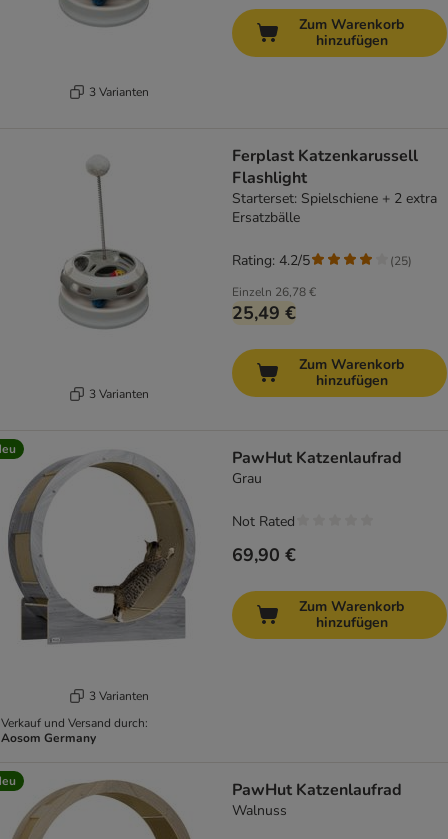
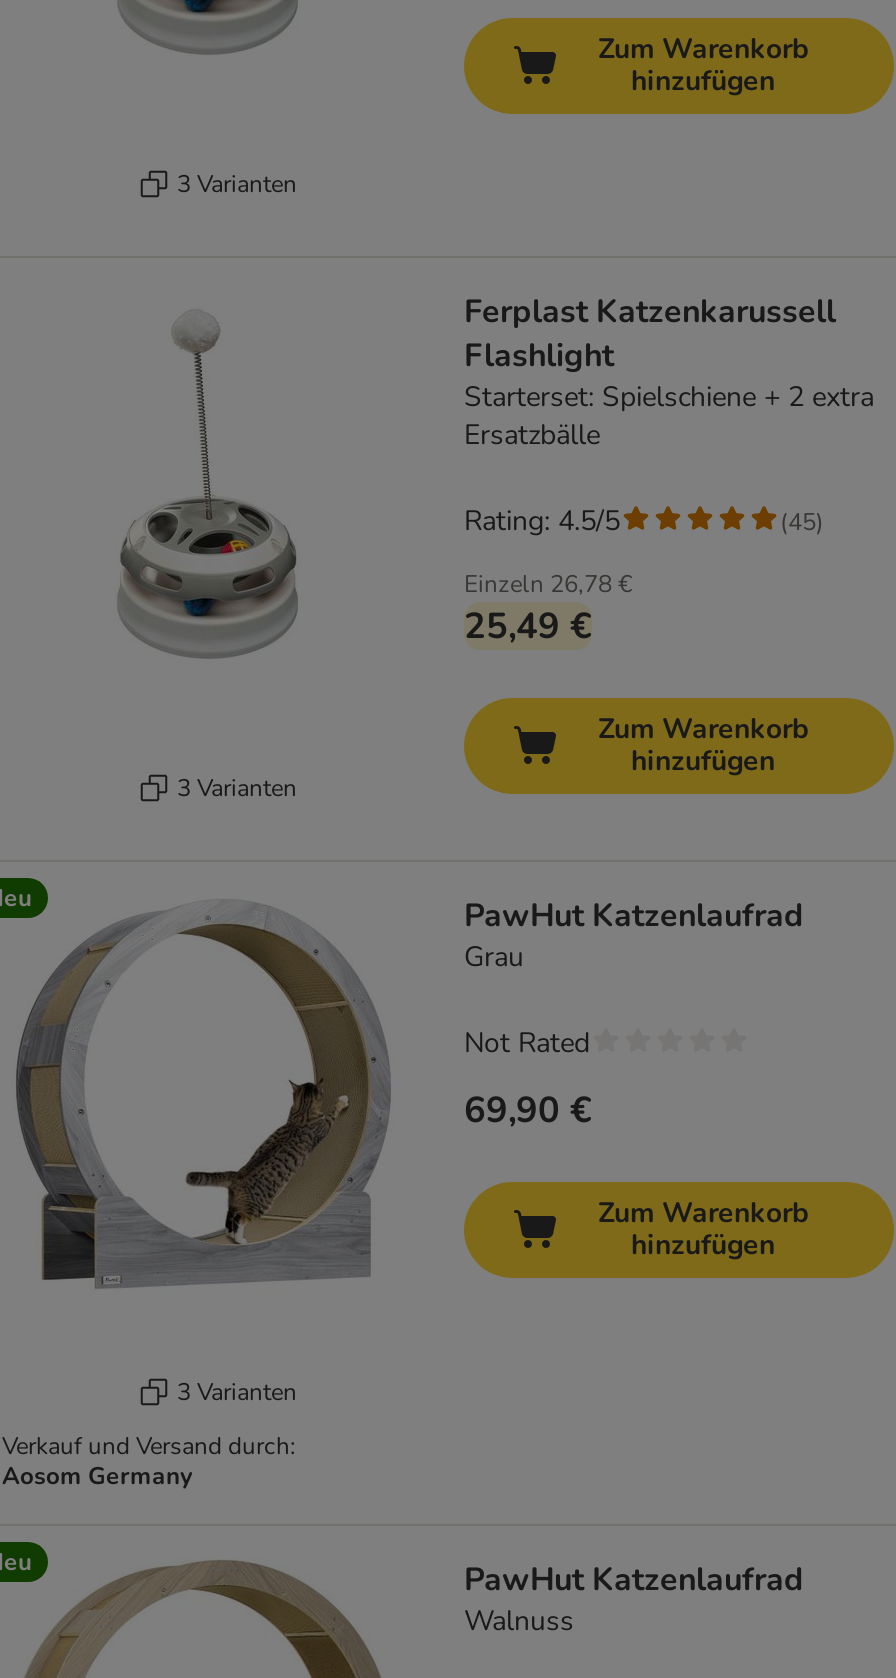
[232,251,310,270] Rating: 4.2/5 -> [464,502,620,540] Rating: 4.5/5
[390,253,412,269] (25) -> [780,505,824,537] (45)

